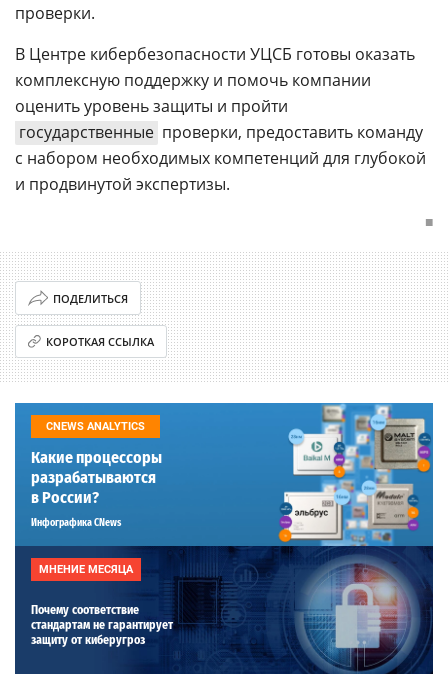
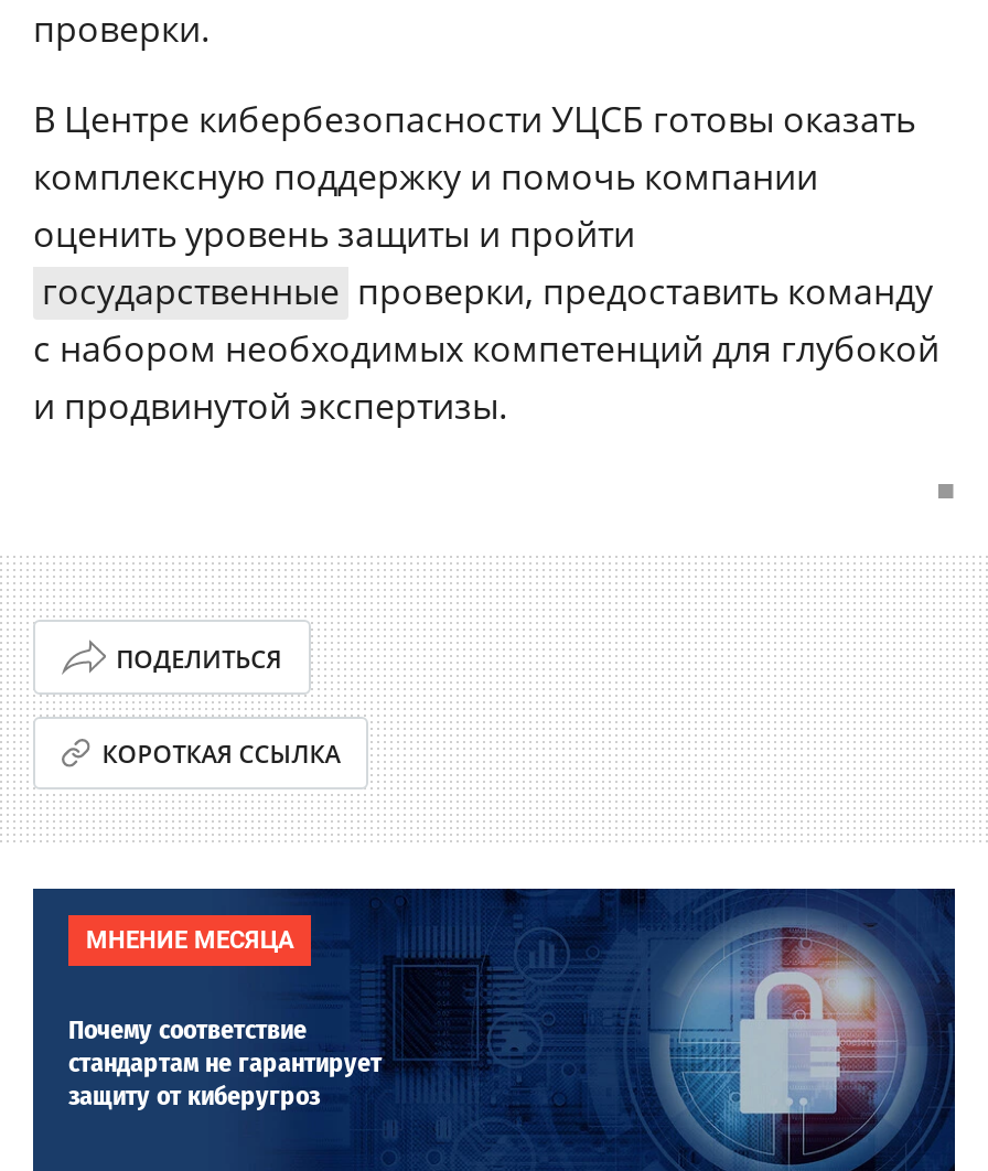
[15,402,434,546] [image] | CNEWS ANALYTICS | Какие процессоры | разрабатываются | в России? | Инфографика CNews -> none

